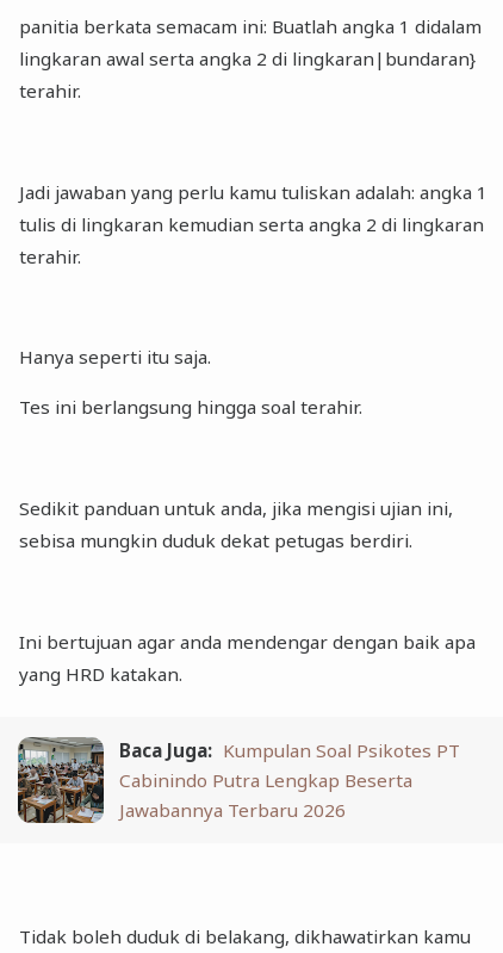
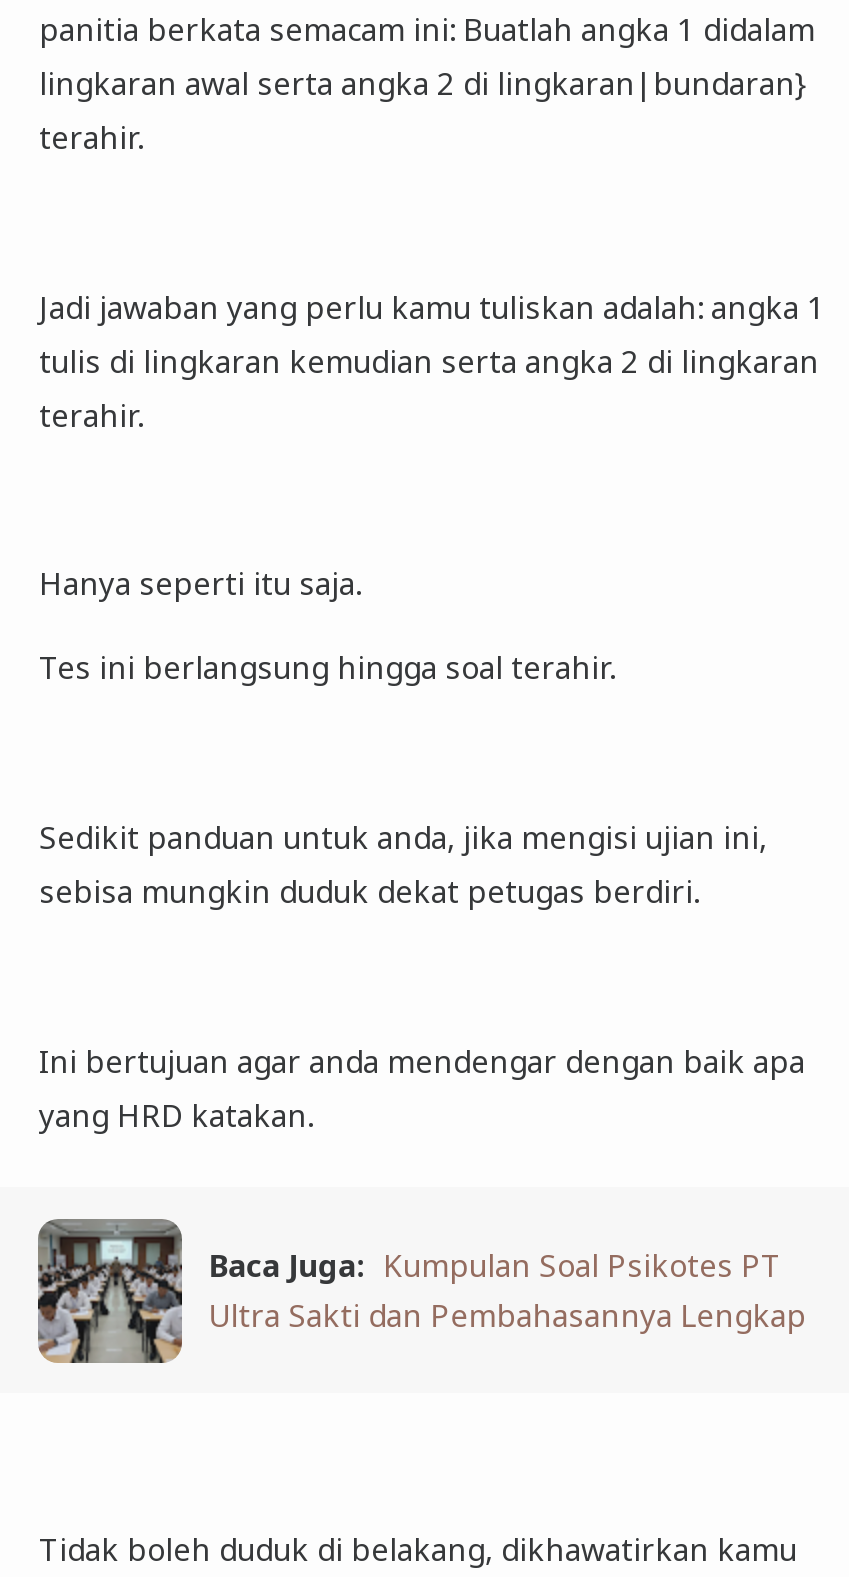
[18,737,413,824] [image] | Cabinindo Putra Lengkap Beserta | Jawabannya Terbaru 2026 -> [38,1219,806,1365] [image] | Ultra Sakti dan Pembahasannya Lengkap

